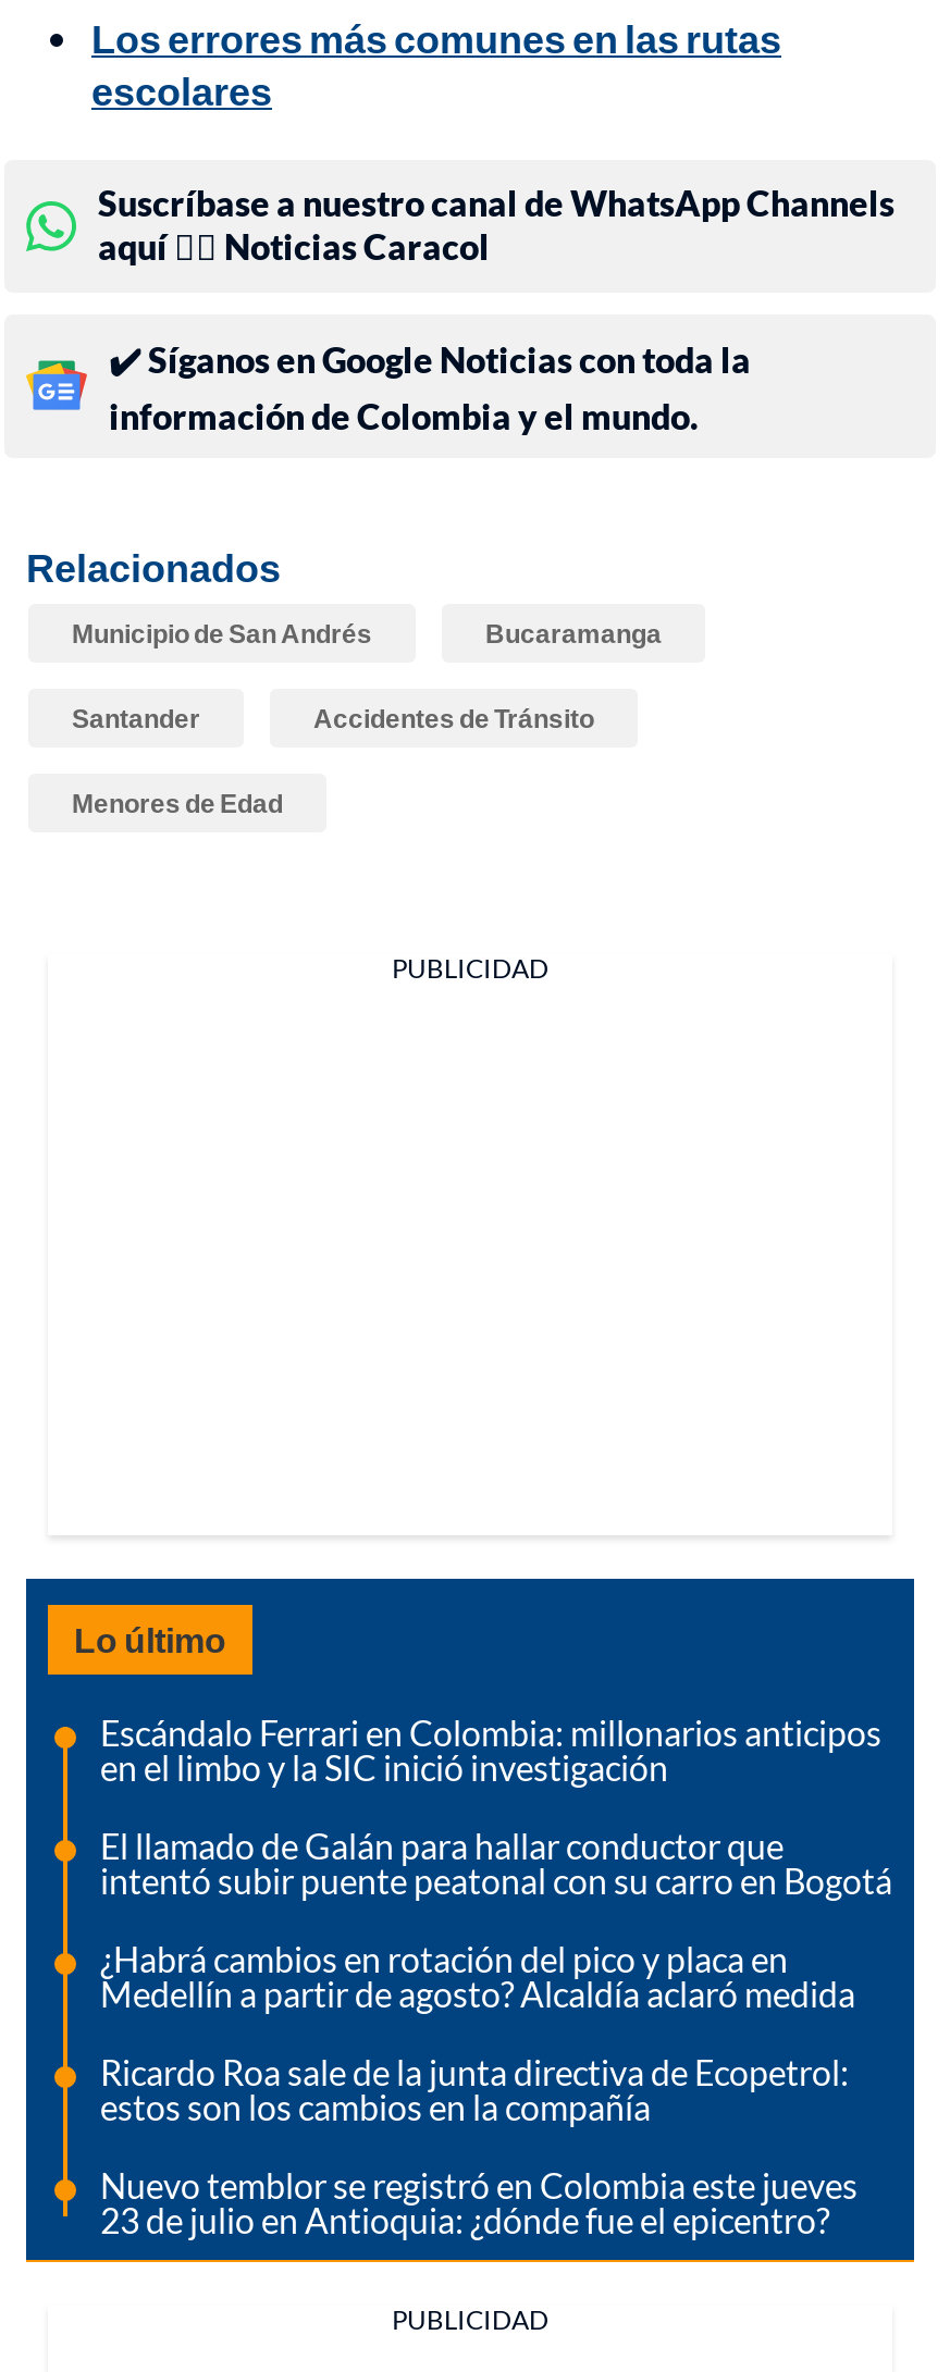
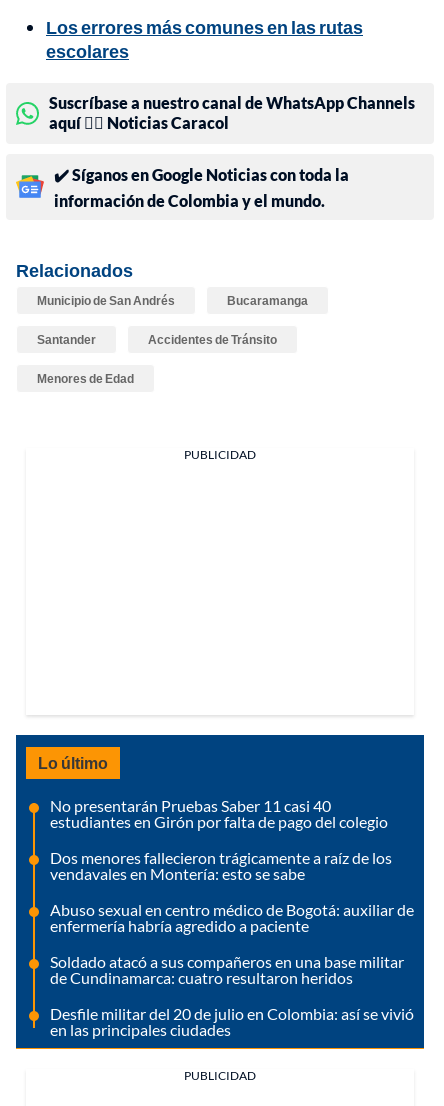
[100,1711,881,1787] Escándalo Ferrari en Colombia: millonarios anticipos | en el limbo y la SIC inició investigación -> [50,796,388,831] No presentarán Pruebas Saber 11 casi 40 | estudiantes en Girón por falta de pago del colegio
[100,1824,892,1900] El llamado de Galán para hallar conductor que | intentó subir puente peatonal con su carro en Bogotá -> [50,848,392,883] Dos menores fallecieron trágicamente a raíz de los | vendavales en Montería: esto se sabe
[100,1937,855,2013] ¿Habrá cambios en rotación del pico y placa en | Medellín a partir de agosto? Alcaldía aclaró medida -> [50,900,414,935] Abuso sexual en centro médico de Bogotá: auxiliar de | enfermería habría agredido a paciente
[100,2050,849,2126] Ricardo Roa sale de la junta directiva de Ecopetrol: | estos son los cambios en la compañía -> [50,952,404,987] Soldado atacó a sus compañeros en una base militar | de Cundinamarca: cuatro resultaron heridos
[100,2163,858,2239] Nuevo temblor se registró en Colombia este jueves | 23 de julio en Antioquia: ¿dónde fue el epicentro? -> [50,1004,414,1039] Desfile militar del 20 de julio en Colombia: así se vivió | en las principales ciudades

